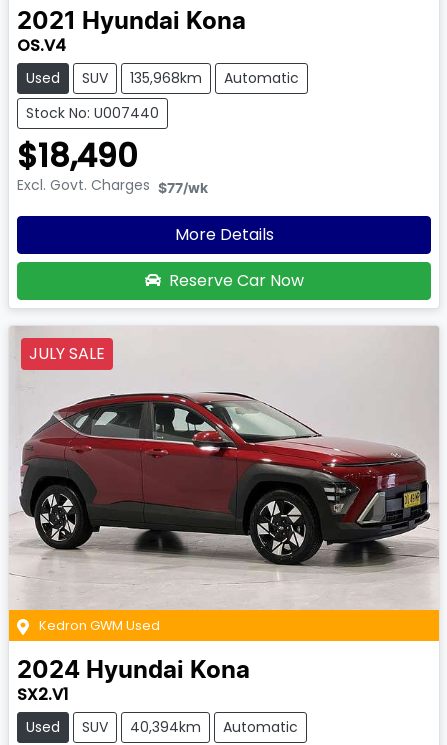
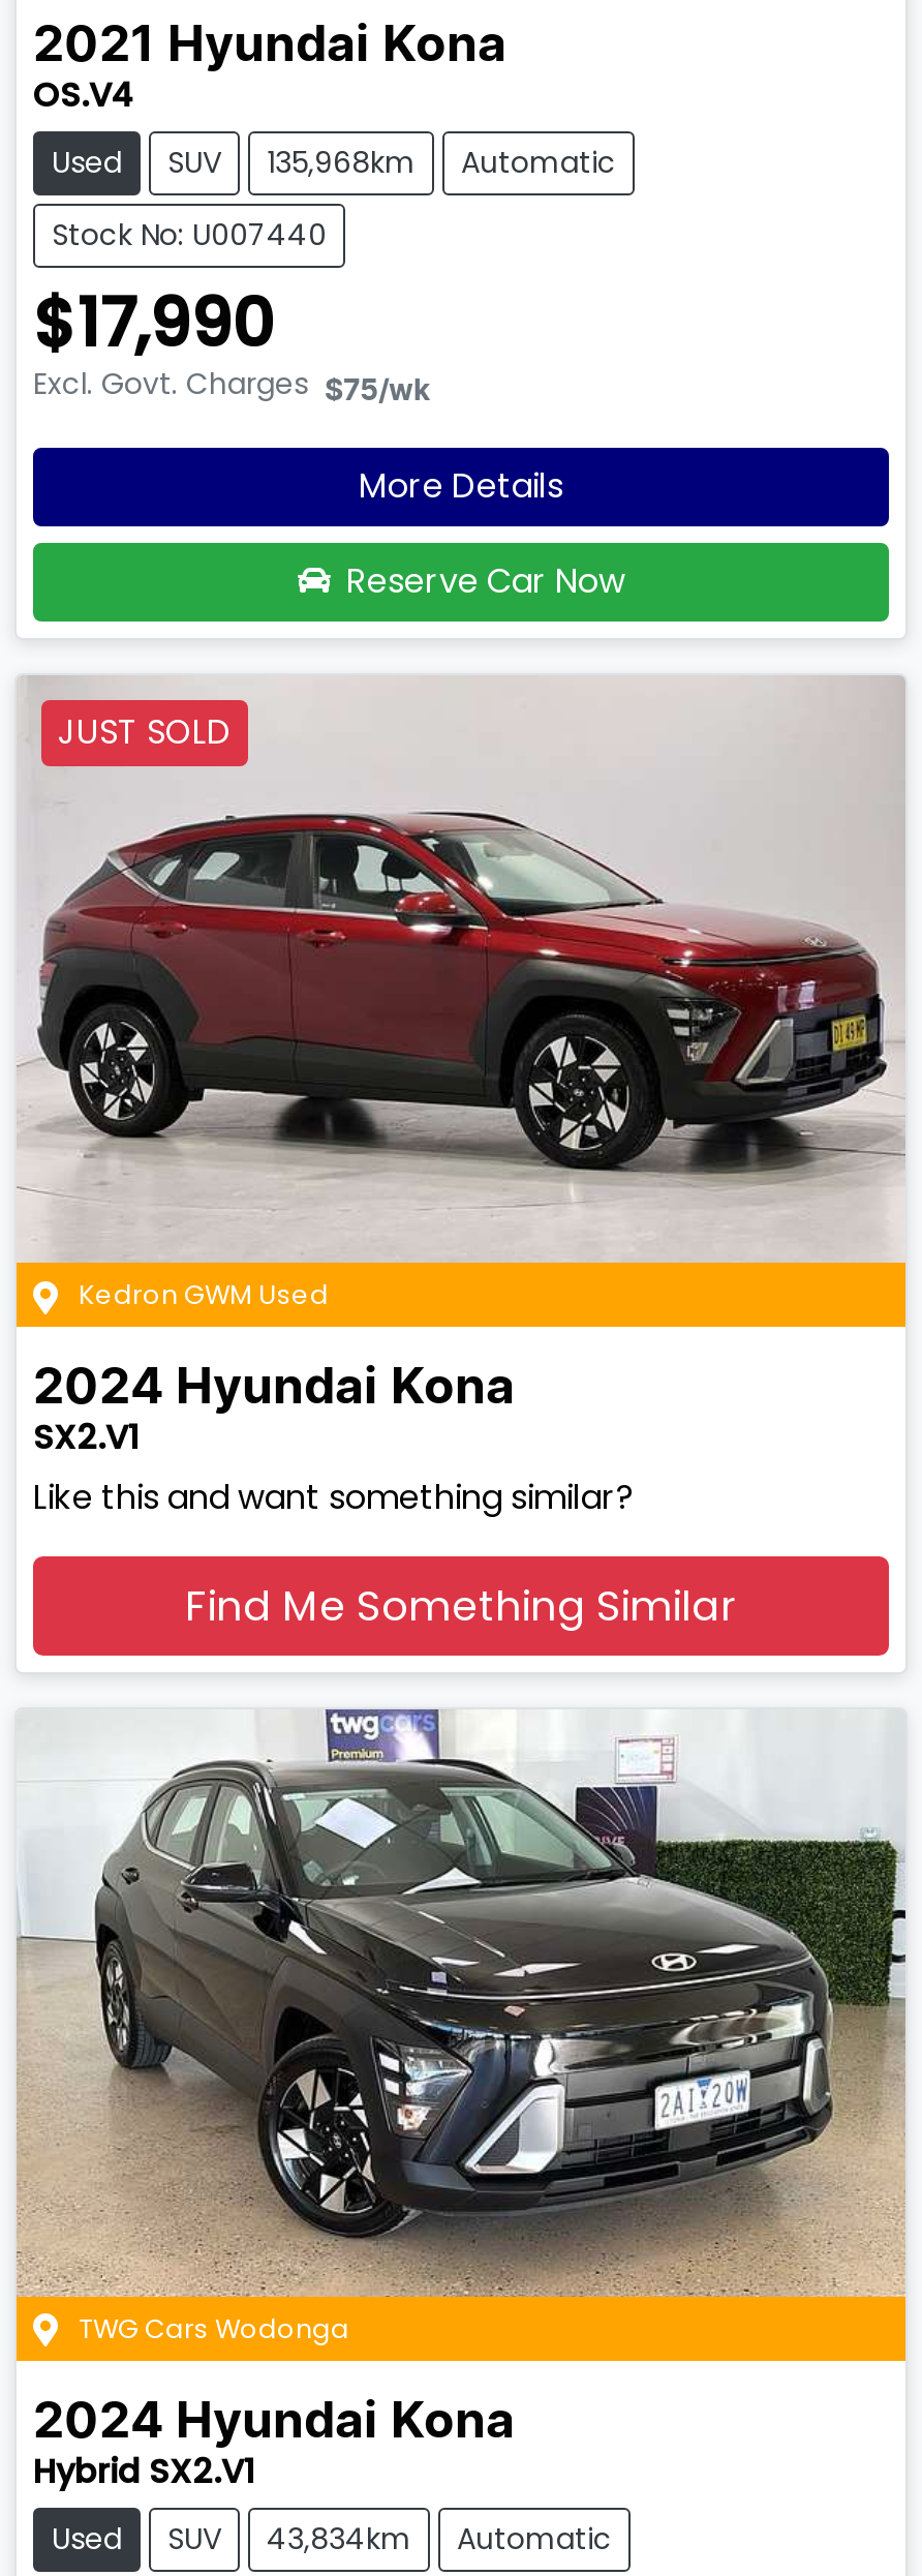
[17,133,138,178] $18,490 -> [33,277,275,370] $17,990
[17,175,208,196] Excl. Govt. Charges $77/wk -> [33,364,430,407] Excl. Govt. Charges $75/wk
[29,342,105,365] JULY SALE -> [58,709,232,757] JUST SOLD
none -> [17,1707,908,2495] [image] | TWG Cars Wodonga | 2024 Hyundai Kona | Hybrid SX2.V1
none -> [33,1474,737,1635] Like this and want something similar? | Find Me Something Similar
[26,717,298,737] Used SUV 40,394km Automatic -> [52,2518,612,2559] Used SUV 43,834km Automatic

